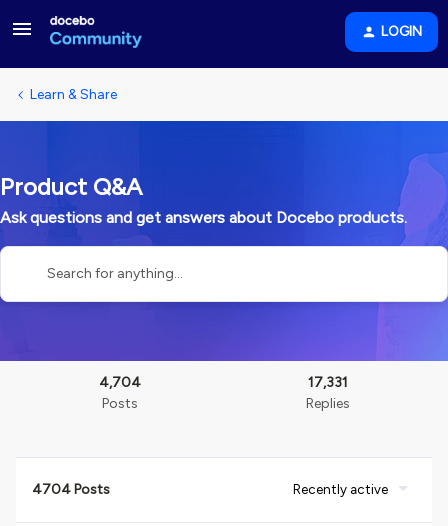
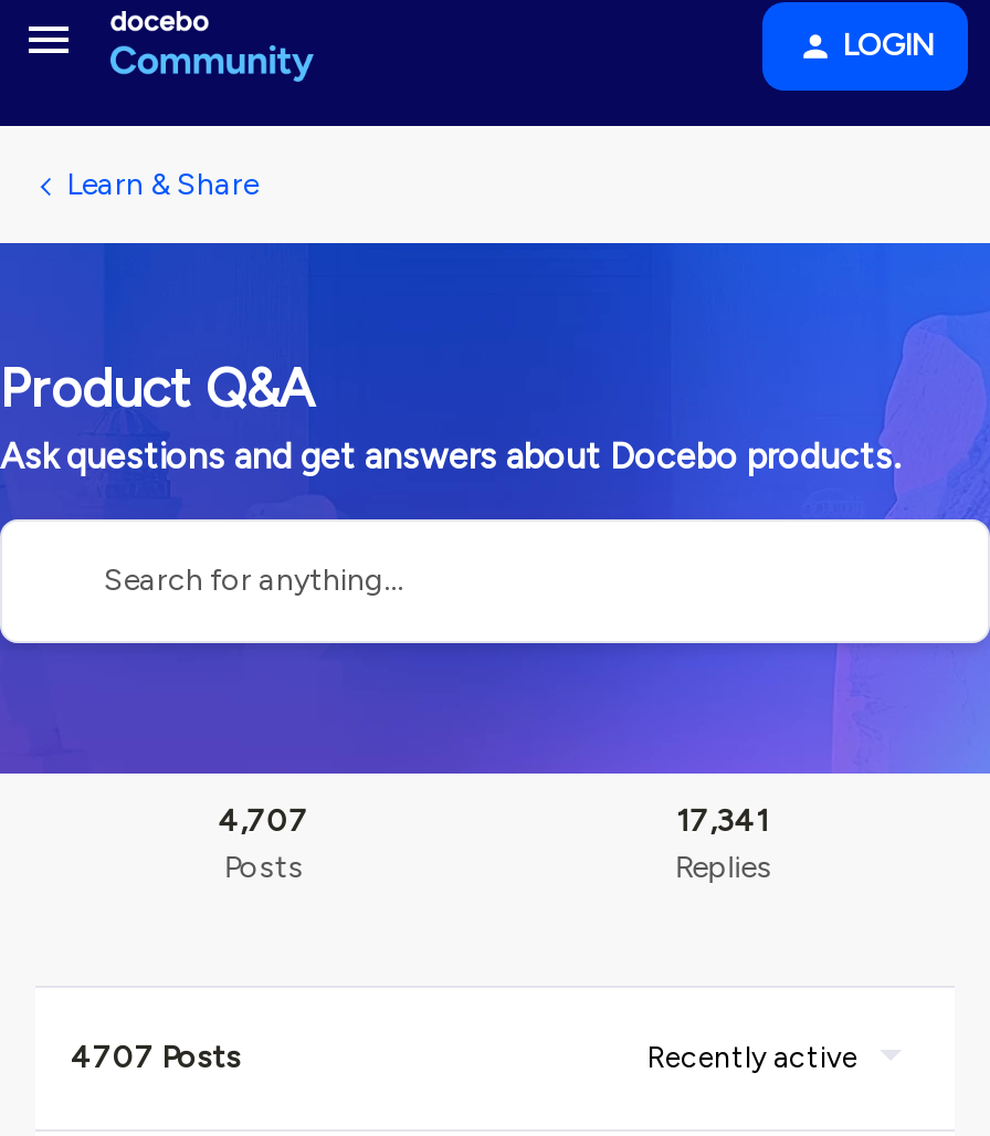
[98,374,140,391] 4,704 -> [218,802,309,840] 4,707
[307,374,347,391] 17,331 -> [677,802,769,840] 17,341
[32,481,110,498] 4704 Posts -> [71,1039,241,1076] 4707 Posts

